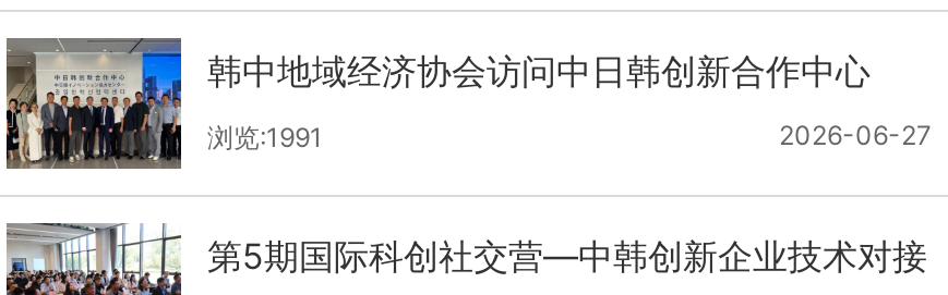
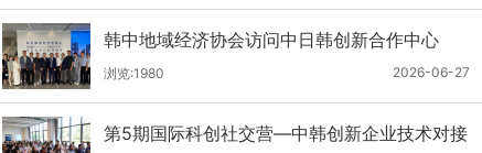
[207,122,323,154] 浏览:1991 -> [104,65,164,82] 浏览:1980

